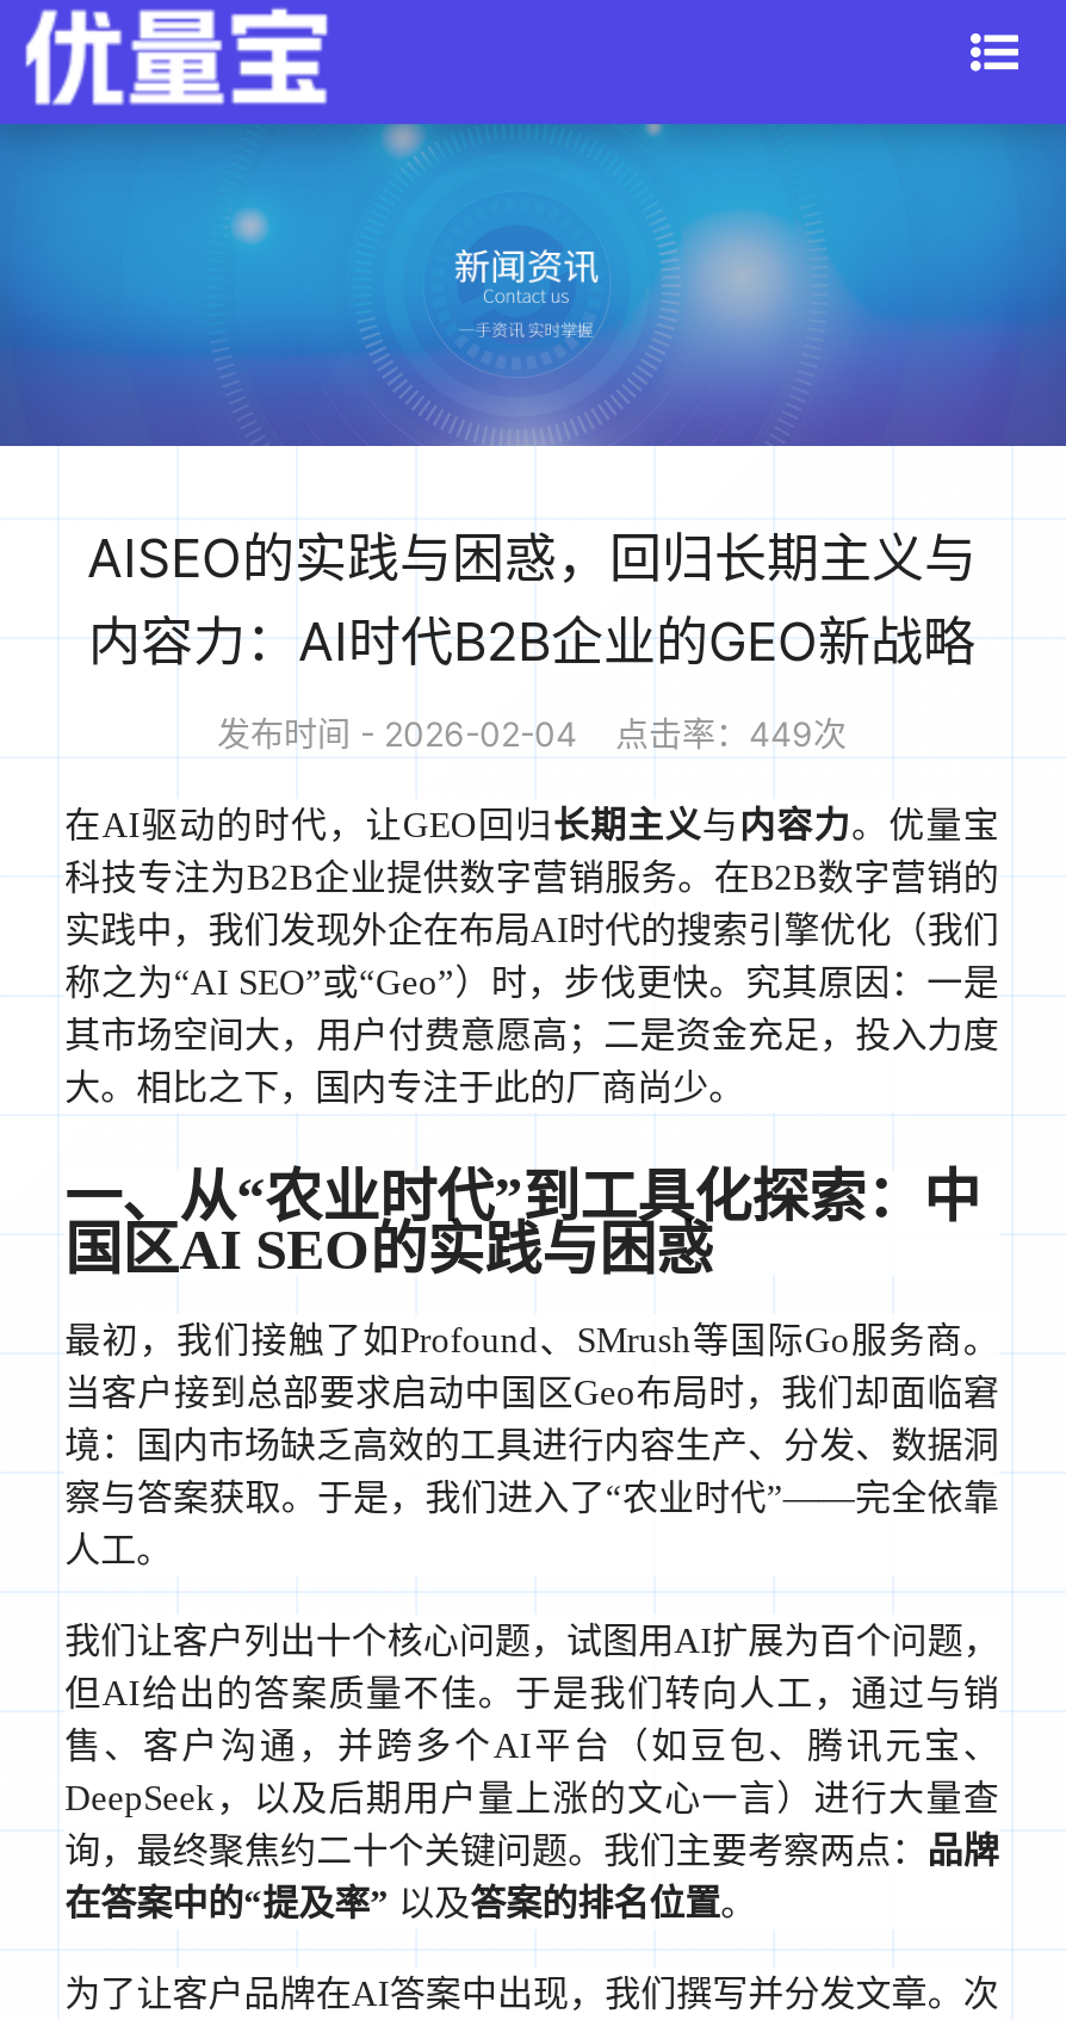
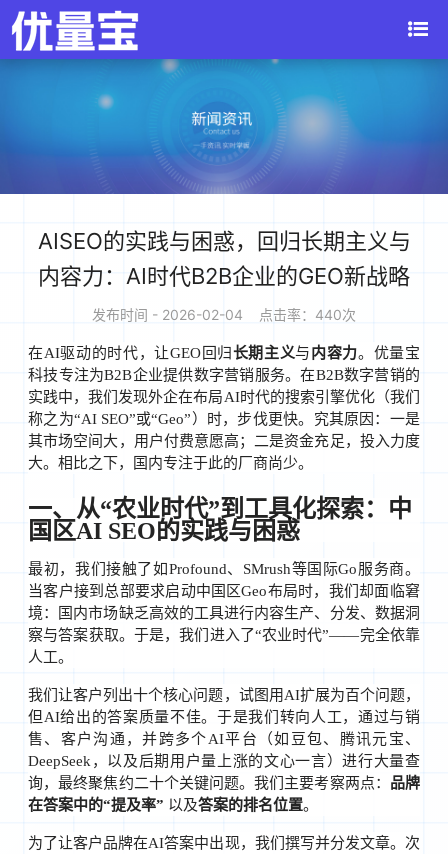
[217,714,847,754] 发布时间 - 2026-02-04 点击率：449次 -> [92,306,356,323] 发布时间 - 2026-02-04 点击率：440次

